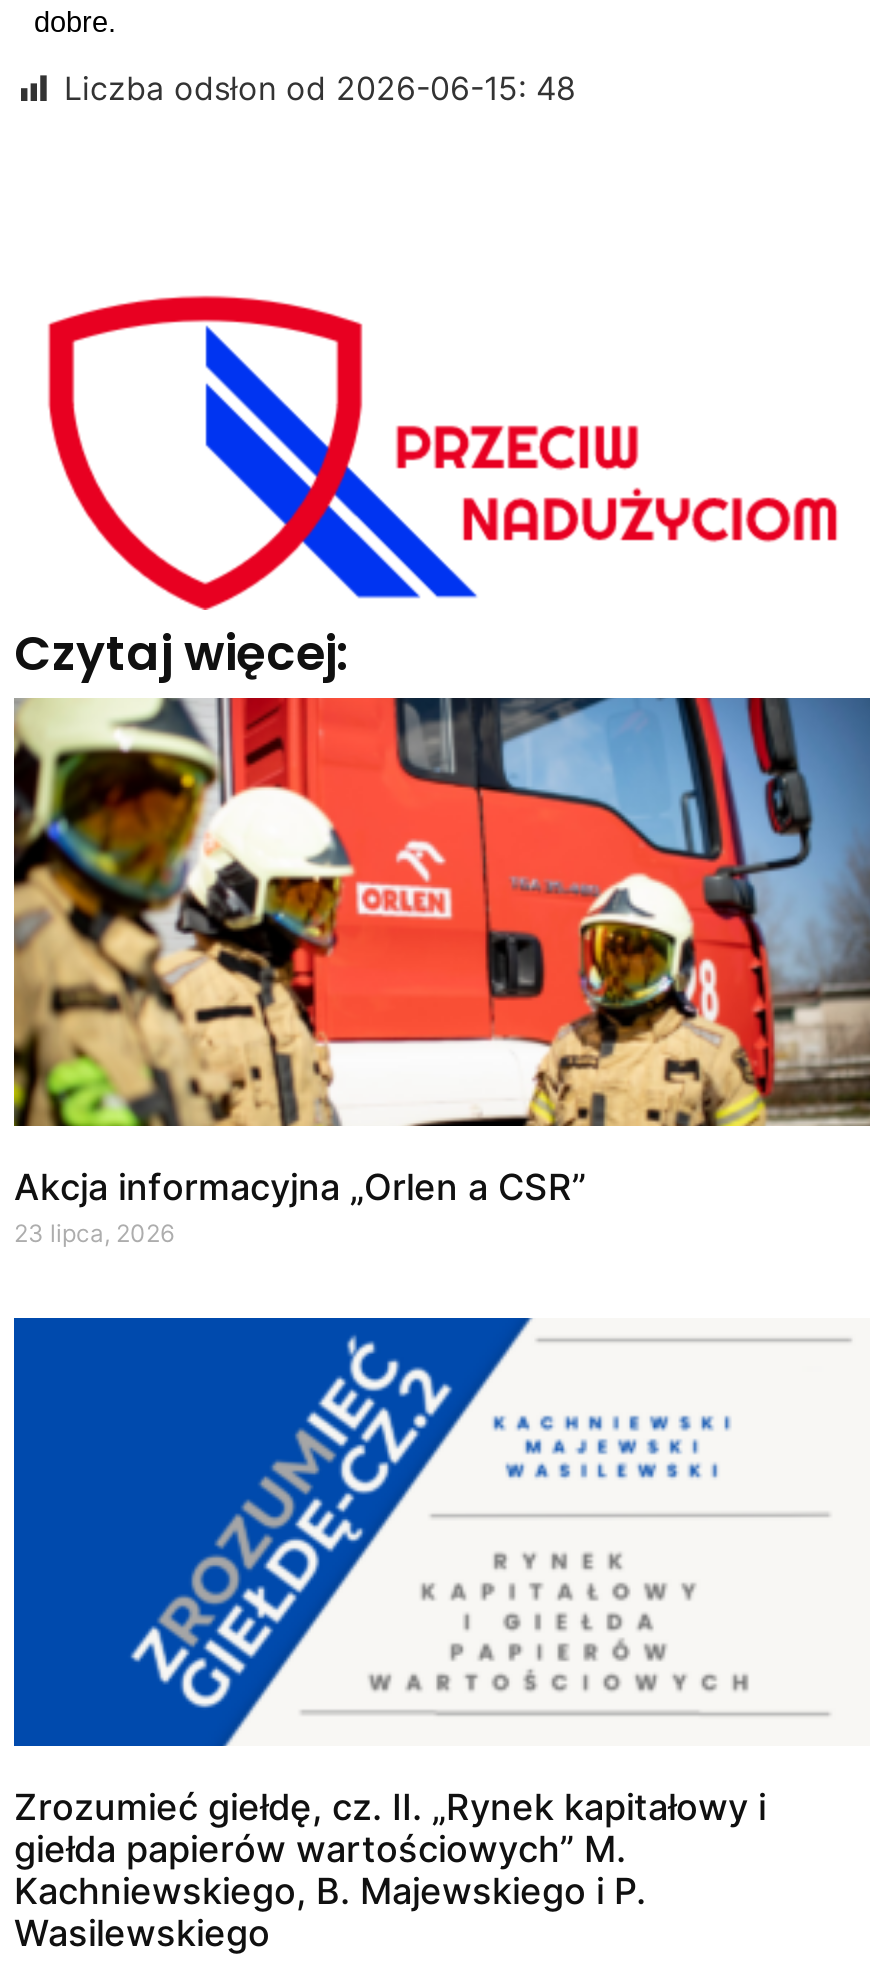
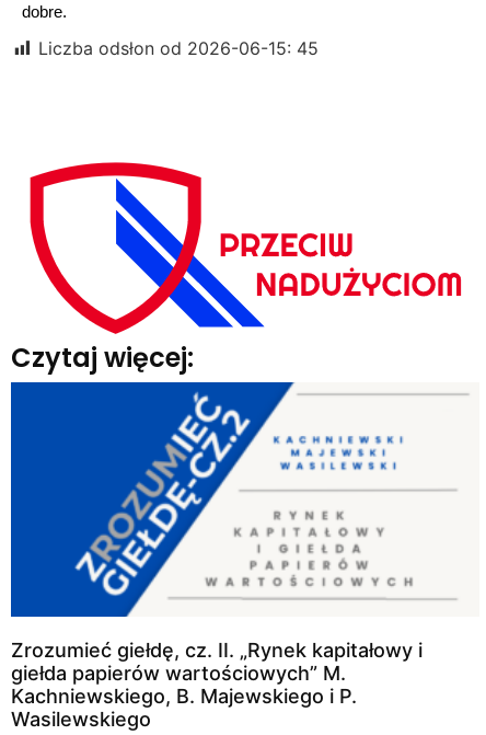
[64,69,576,109] Liczba odsłon od 2026-06-15: 48 -> [38,38,319,59] Liczba odsłon od 2026-06-15: 45
[12,696,872,1249] [image] | Akcja informacyjna „Orlen a CSR” | 23 lipca, 2026 -> none

